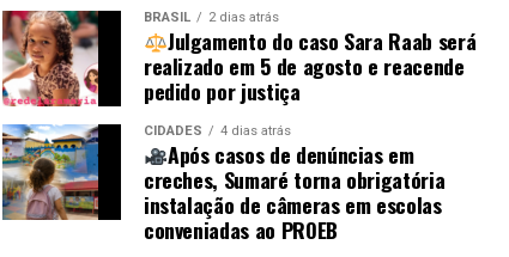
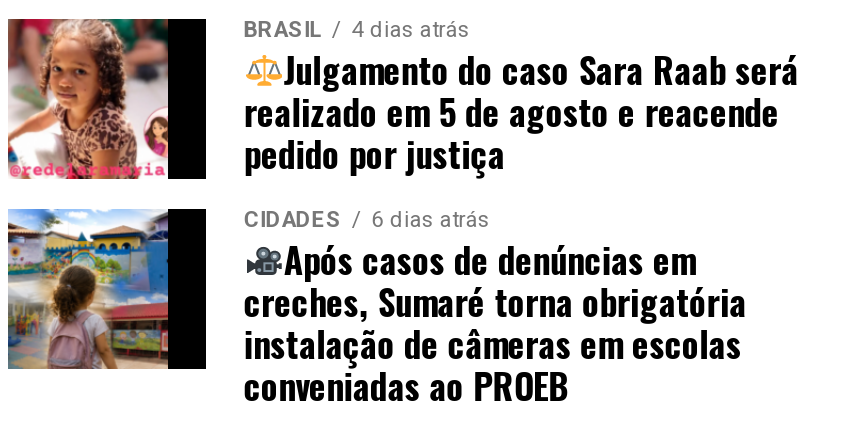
[144,10,279,26] BRASIL 2 dias atrás -> [244,17,470,43] BRASIL 4 dias atrás
[144,124,291,139] CIDADES 4 dias atrás -> [244,207,490,233] CIDADES 6 dias atrás

